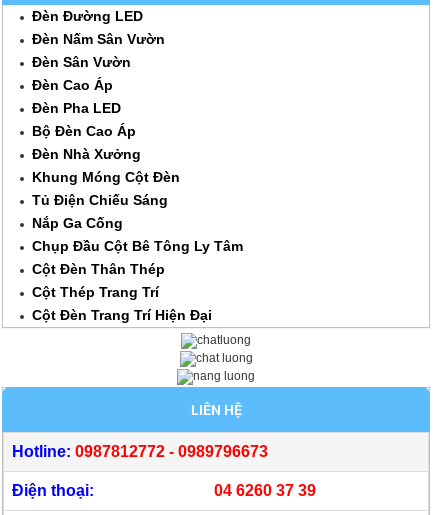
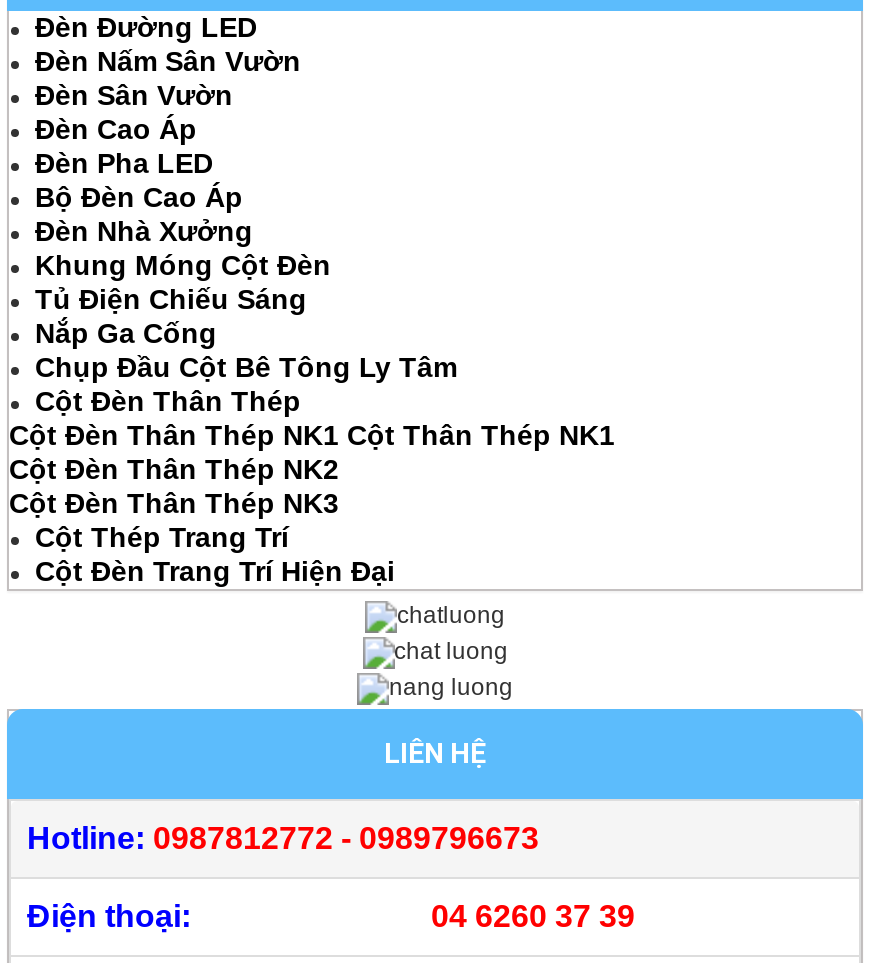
moved [32,192,168,208] -> [35,283,307,315]: Tủ Điện Chiếu Sáng
moved [32,215,123,231] -> [35,317,217,349]: Nắp Ga Cống
moved [32,238,243,254] -> [35,351,457,383]: Chụp Đầu Cột Bê Tông Ly Tâm
moved [32,261,165,277] -> [35,385,301,417]: Cột Đèn Thân Thép
none -> [9,419,615,519] Cột Đèn Thân Thép NK1 Cột Thân Thép NK1 | Cột Đèn Thân Thép NK2 | Cột Đèn Thân Thép NK3

